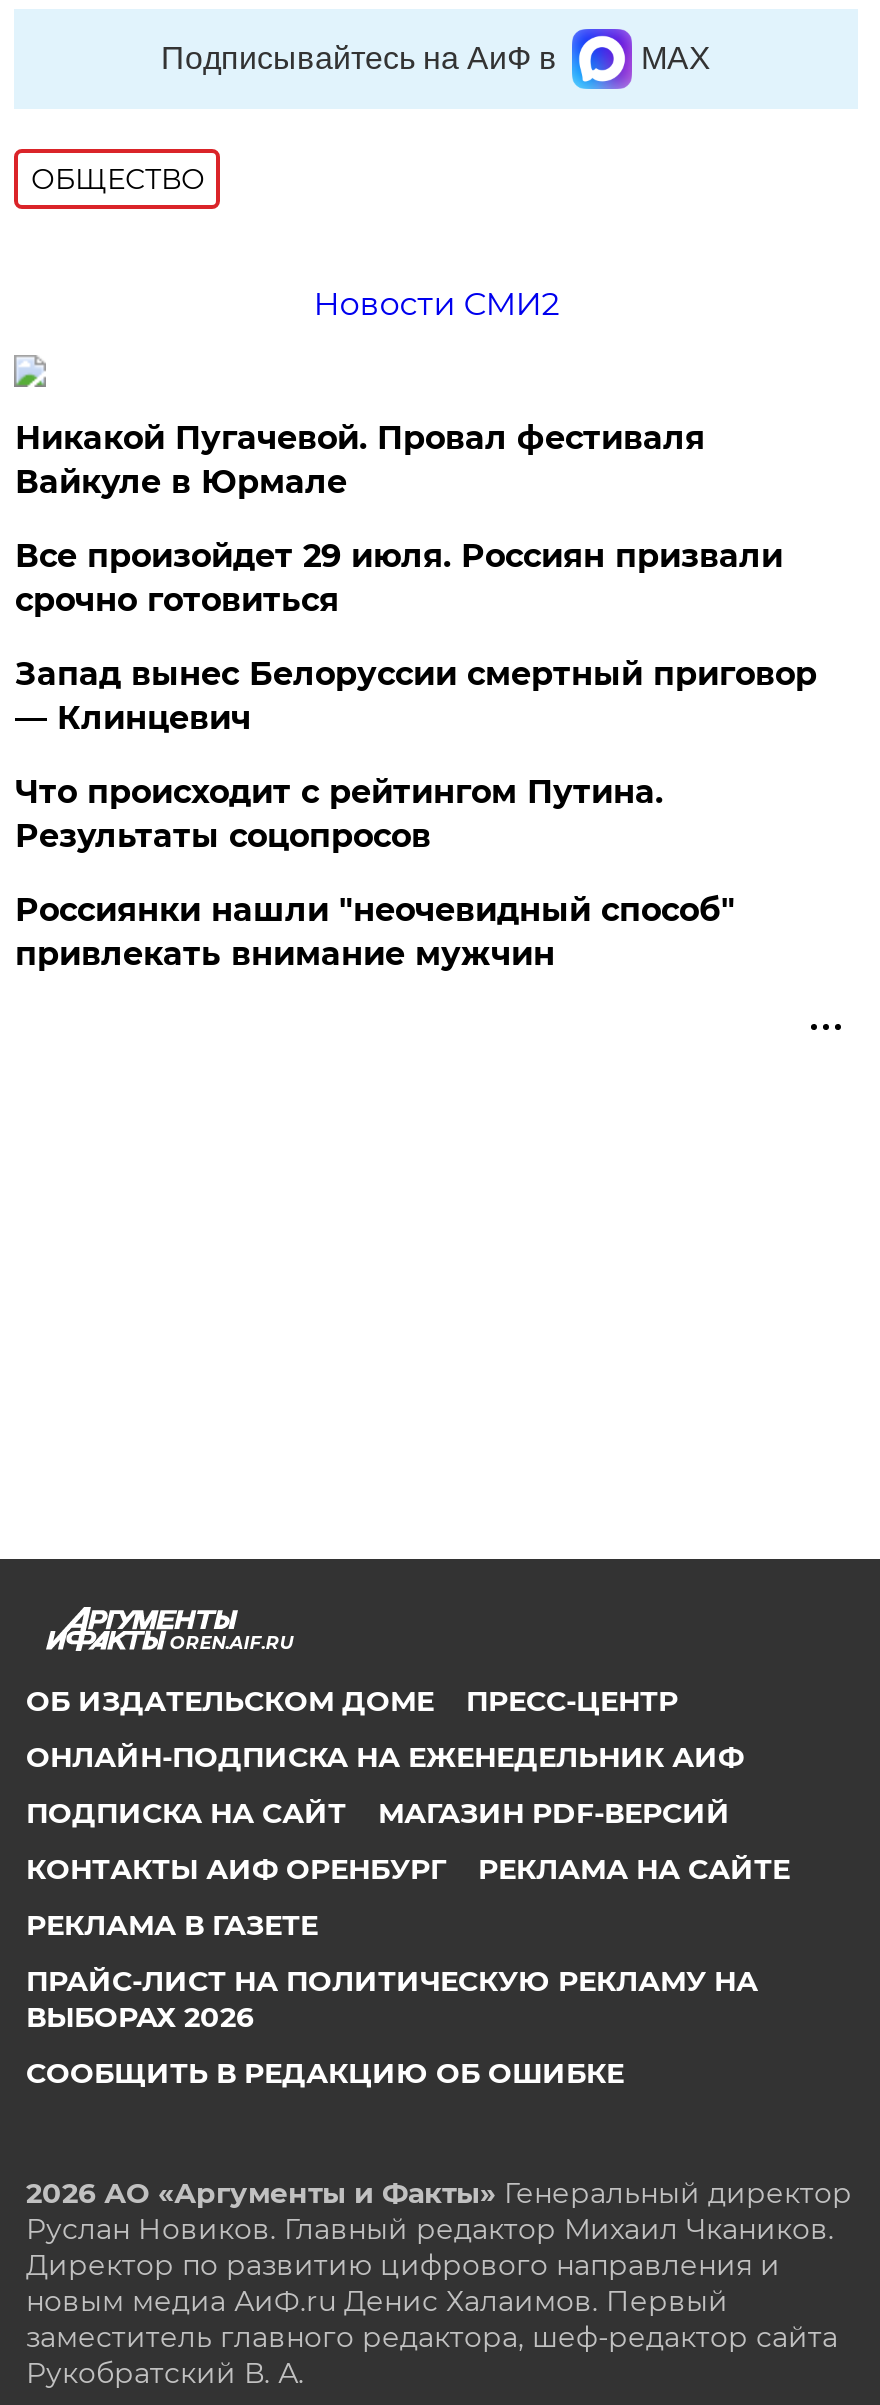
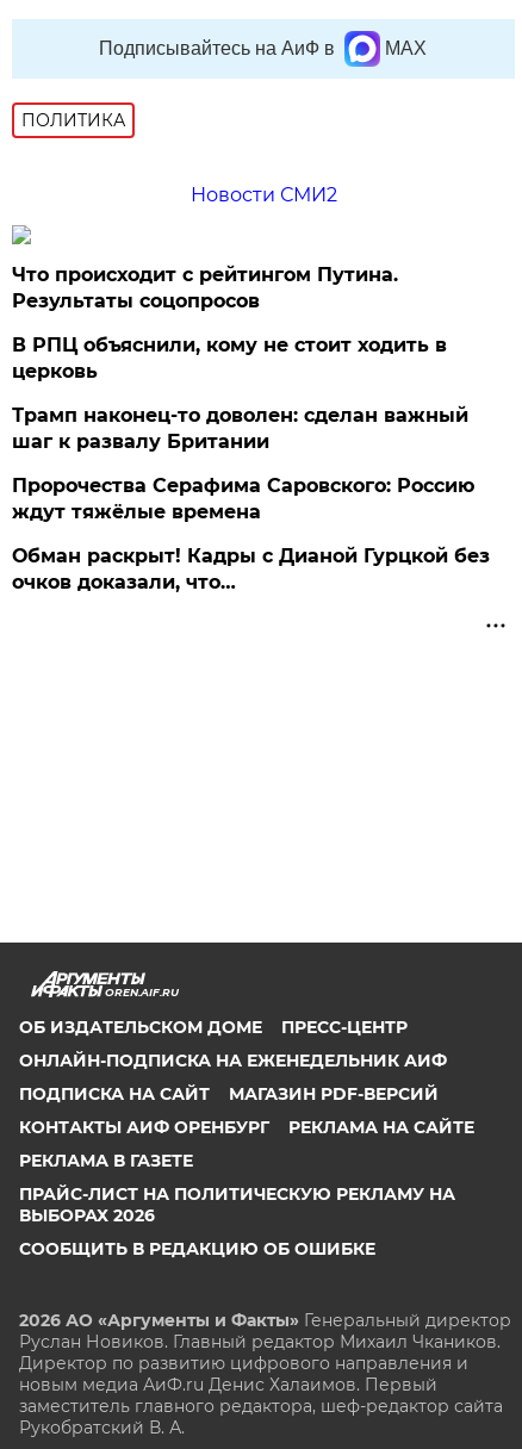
[31,161,205,197] ОБЩЕСТВО -> [22,110,126,131] ПОЛИТИКА
[15,419,817,737] Никакой Пугачевой. Провал фестиваля | Вайкуле в Юрмале | Все произойдет 29 июля. Россиян призвали | срочно готовиться | Запад вынес Белоруссии смертный приговор | — Клинцевич -> none
moved [15,773,663,855] -> [12,263,399,312]: Что происходит с рейтингом Путина. | Результаты соцопросов
[15,891,735,973] Россиянки нашли "неочевидный способ" | привлекать внимание мужчин -> [12,334,490,593] В РПЦ объяснили, кому не стоит ходить в | церковь | Трамп наконец-то доволен: сделан важный | шаг к развалу Британии | Пророчества Серафима Саровского: Россию | ждут тяжёлые времена | Обман раскрыт! Кадры с Дианой Гурцкой без | очков доказали, что…

